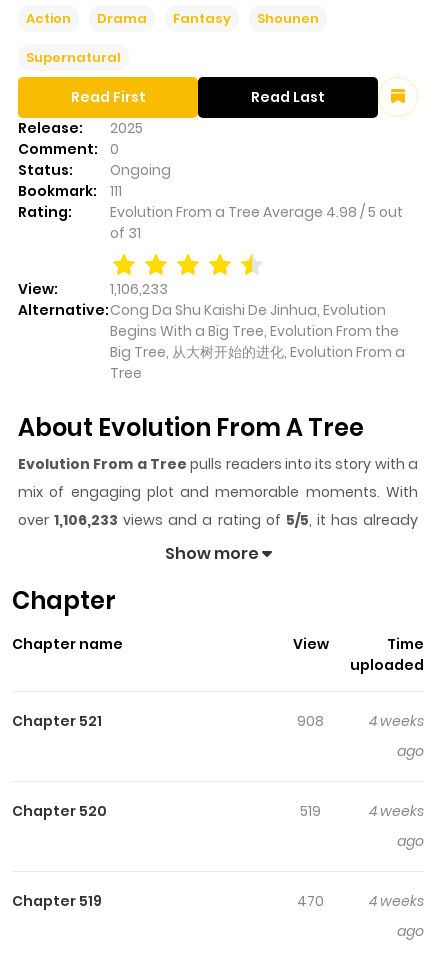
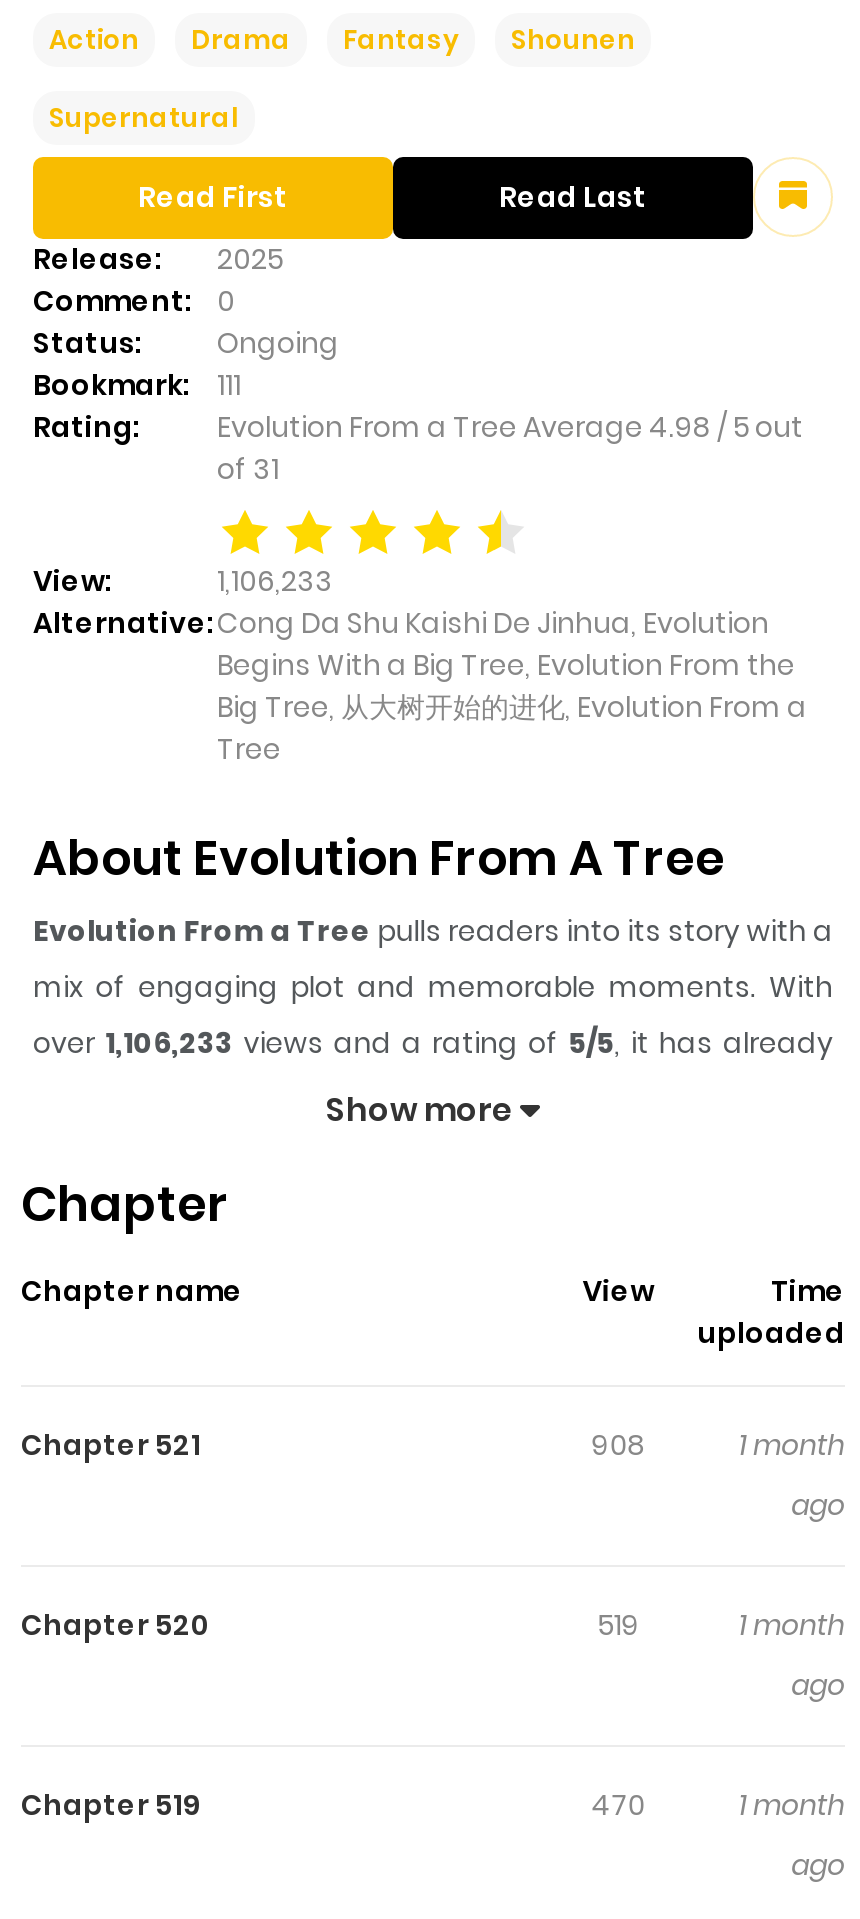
[369,711,424,731] 4 weeks -> [739,1425,845,1465] 1 month
[369,801,424,821] 4 weeks -> [739,1605,845,1645] 1 month
[369,891,424,911] 4 weeks -> [739,1785,845,1825] 1 month

